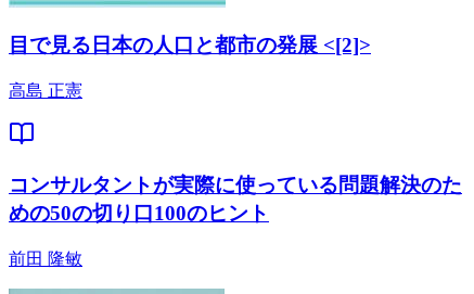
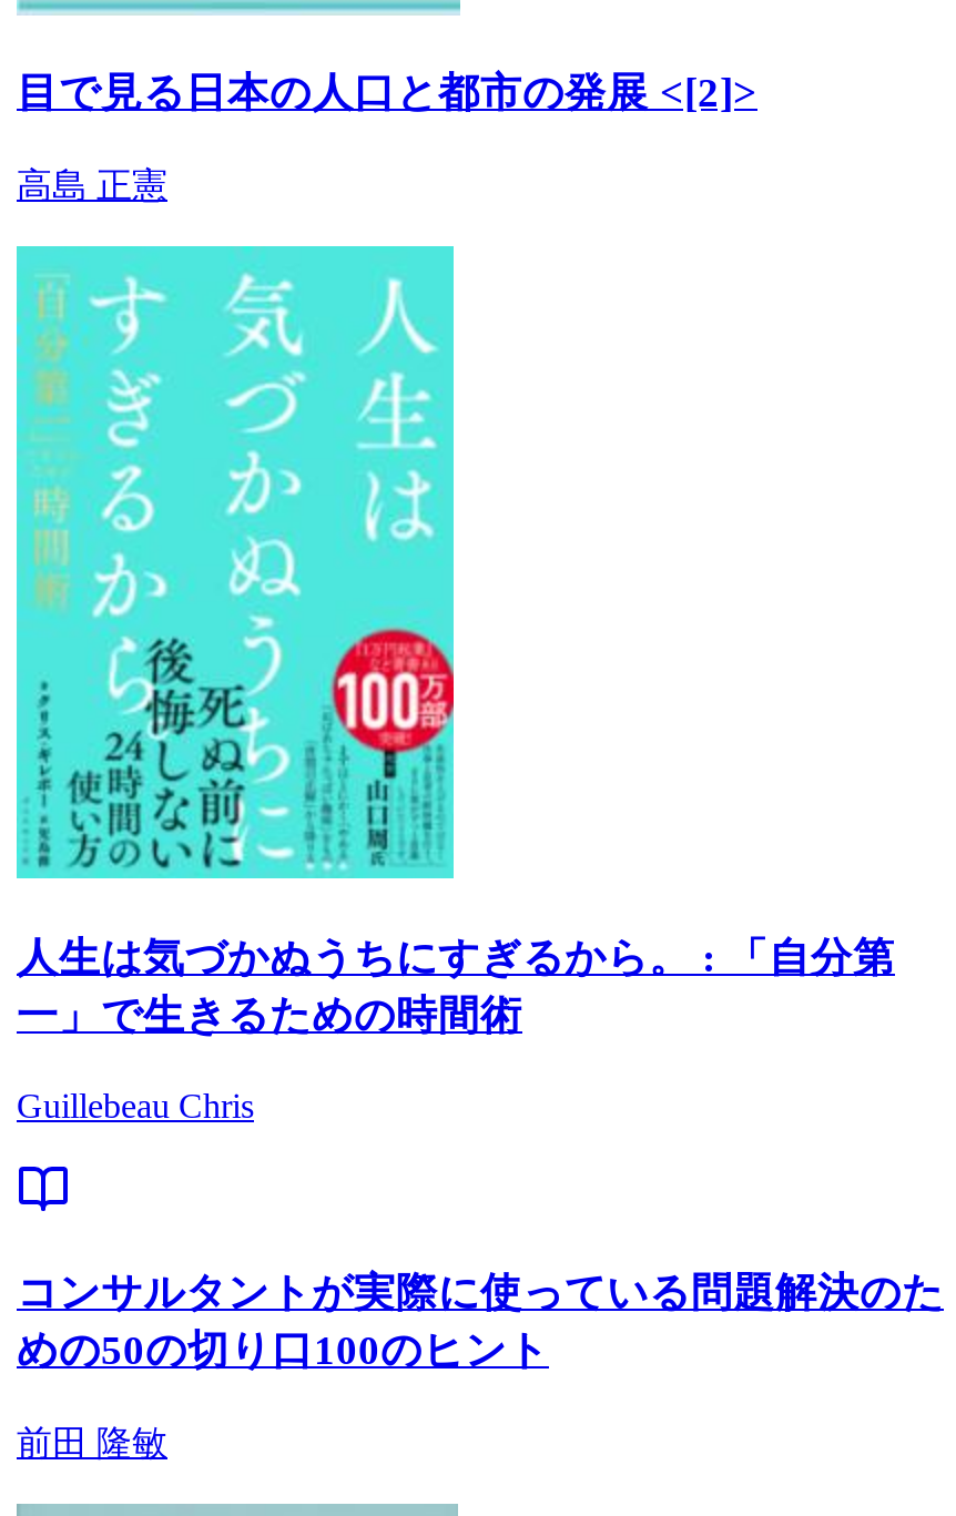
none -> [17,244,895,1124] [image] | 人生は気づかぬうちにすぎるから。 : 「自分第 | 一」で生きるための時間術 | Guillebeau Chris

